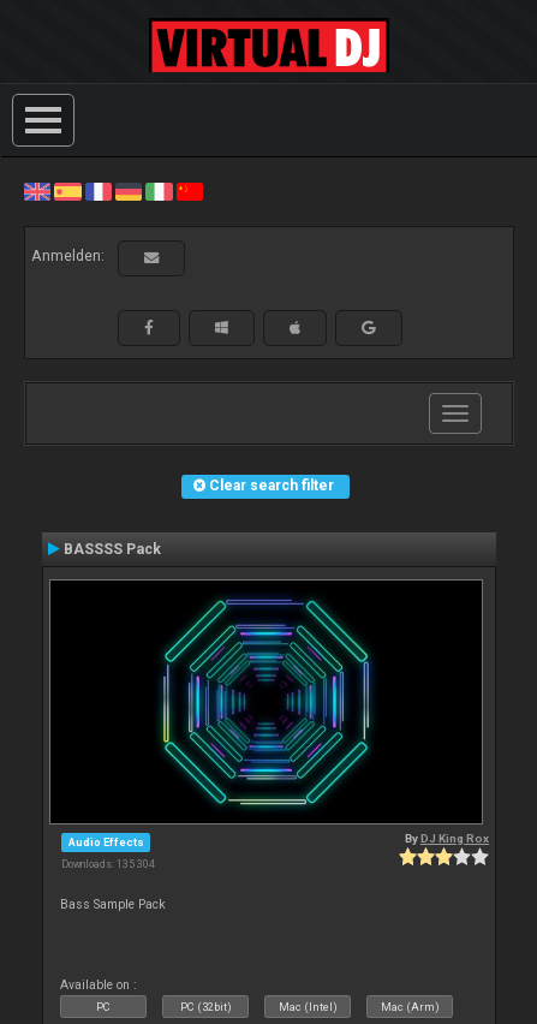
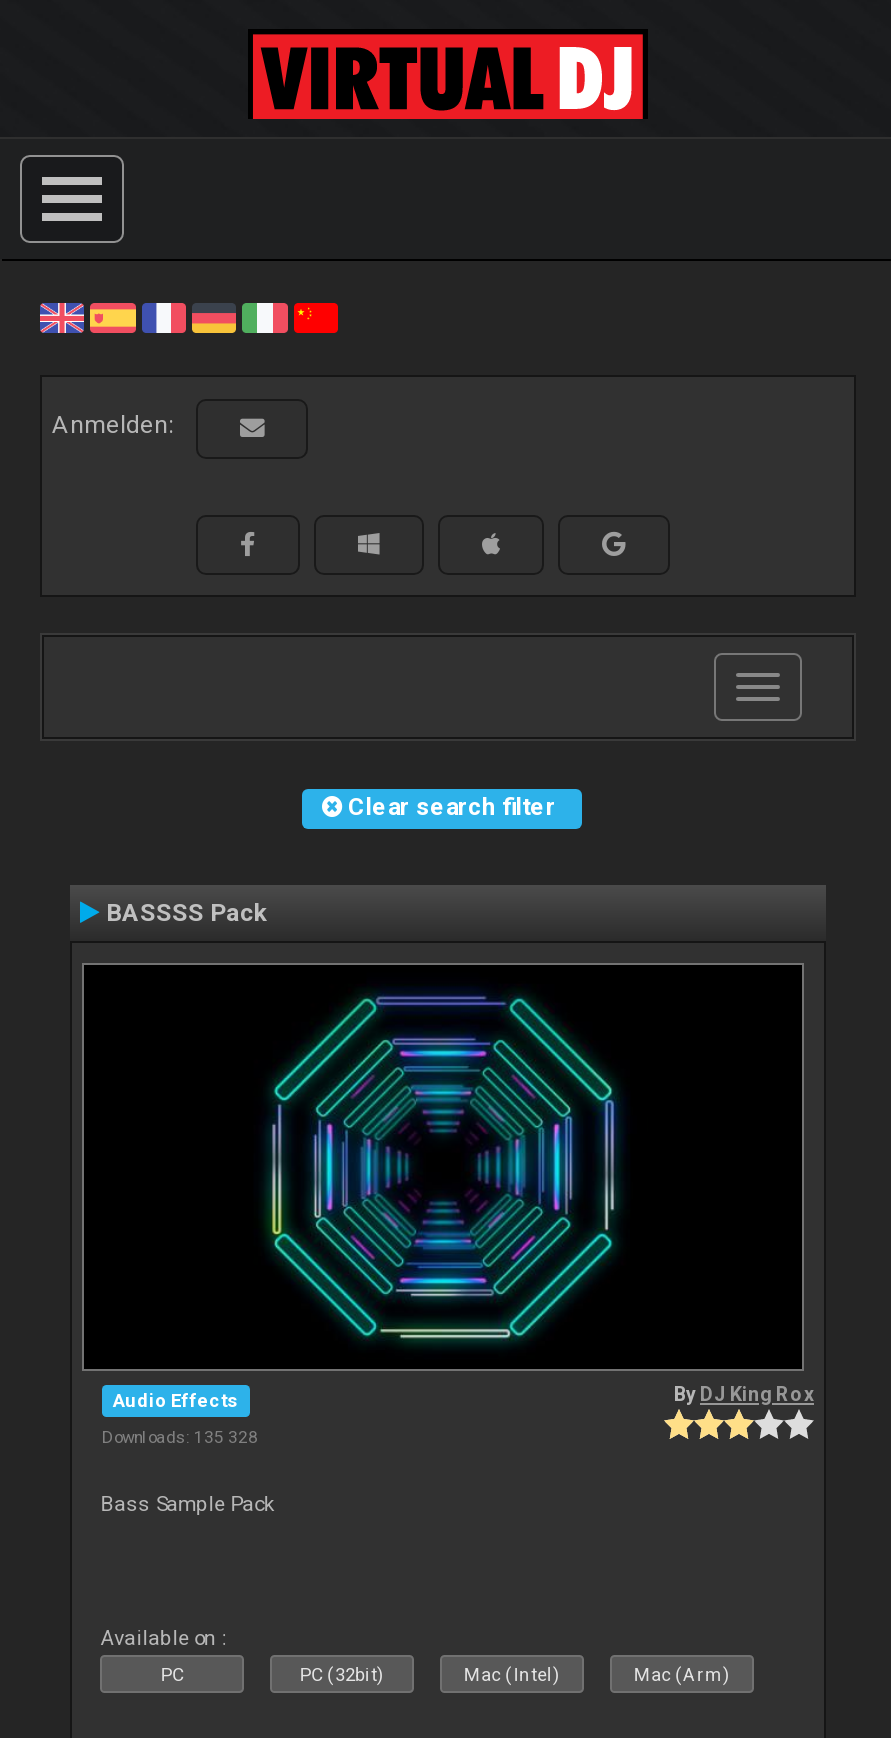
[61,858,155,870] Downloads: 135 304 -> [102,1426,258,1446] Downloads: 135 328

